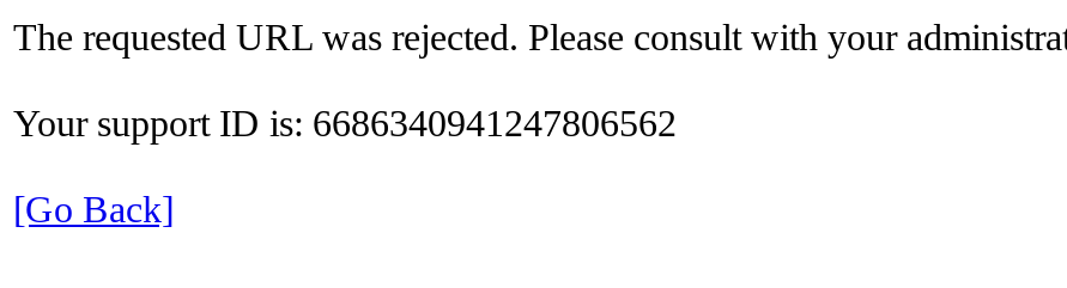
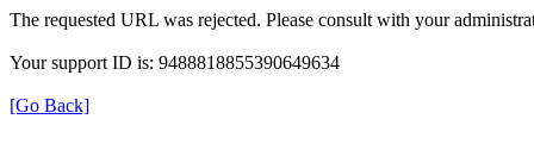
[13,103,677,143] Your support ID is: 6686340941247806562 -> [10,52,340,73] Your support ID is: 9488818855390649634

